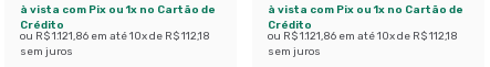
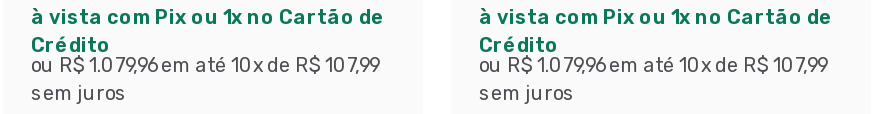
[20,30,210,42] ou R$ 1.121,86 em até 10 x de R$ 112,18 -> [31,54,379,76] ou R$ 1.079,96 em até 10 x de R$ 107,99
[268,30,458,42] ou R$ 1.121,86 em até 10 x de R$ 112,18 -> [479,54,827,76] ou R$ 1.079,96 em até 10 x de R$ 107,99

